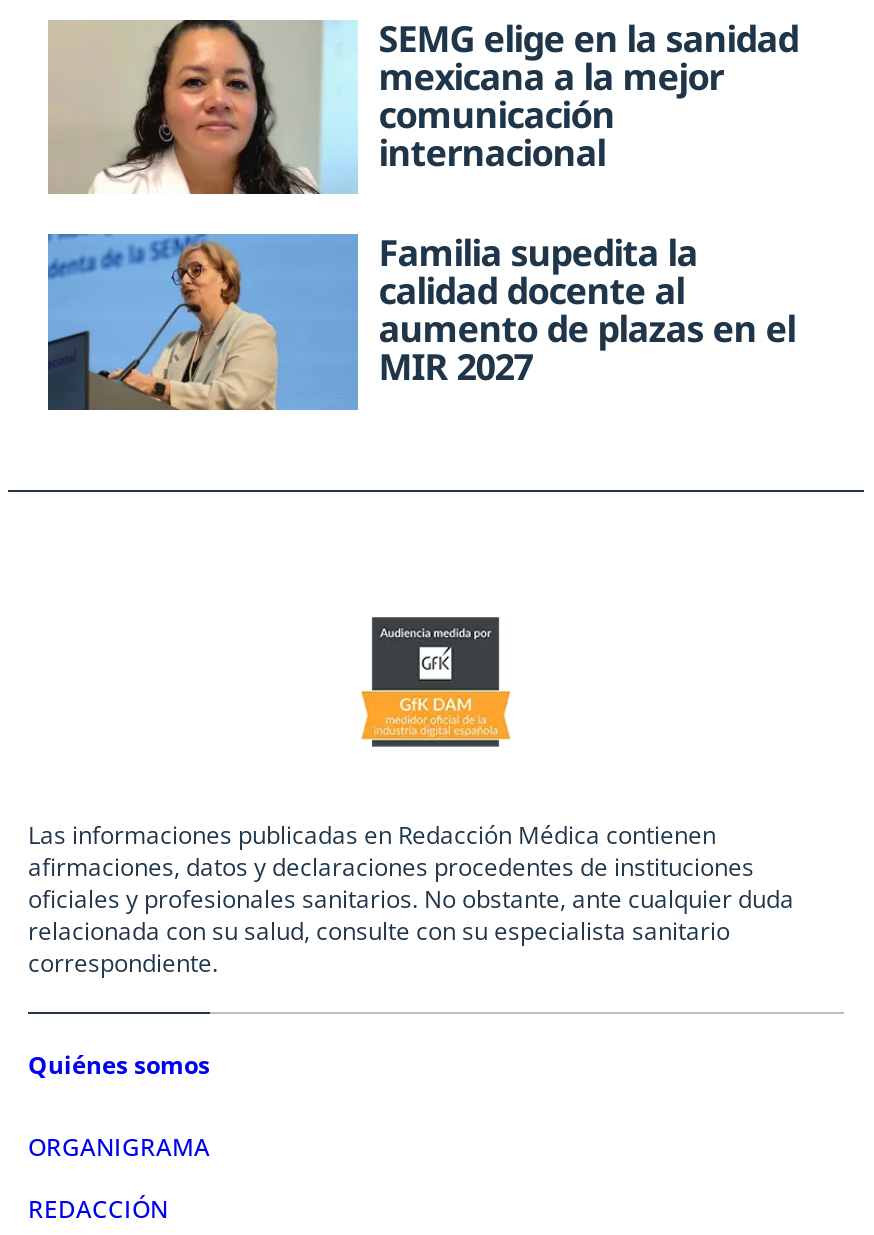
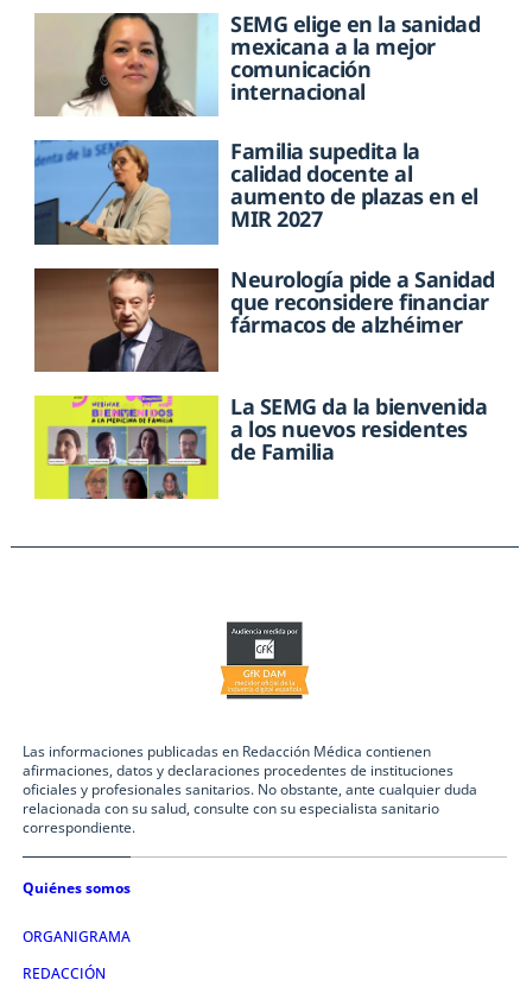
none -> [33,394,220,500] [image]
none -> [34,265,495,466] [image] | Neurología pide a Sanidad | que reconsidere financiar | fármacos de alzhéimer | La SEMG da la bienvenida | a los nuevos residentes | de Familia

